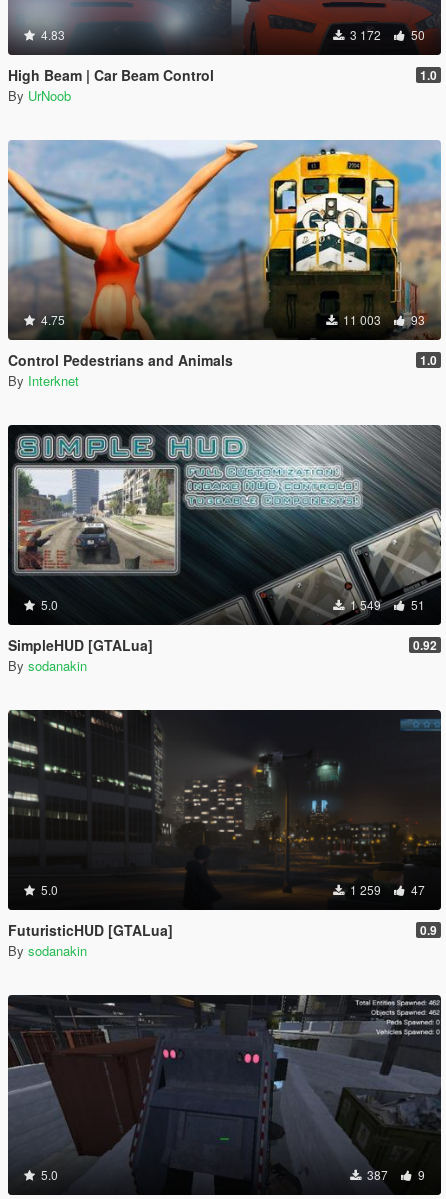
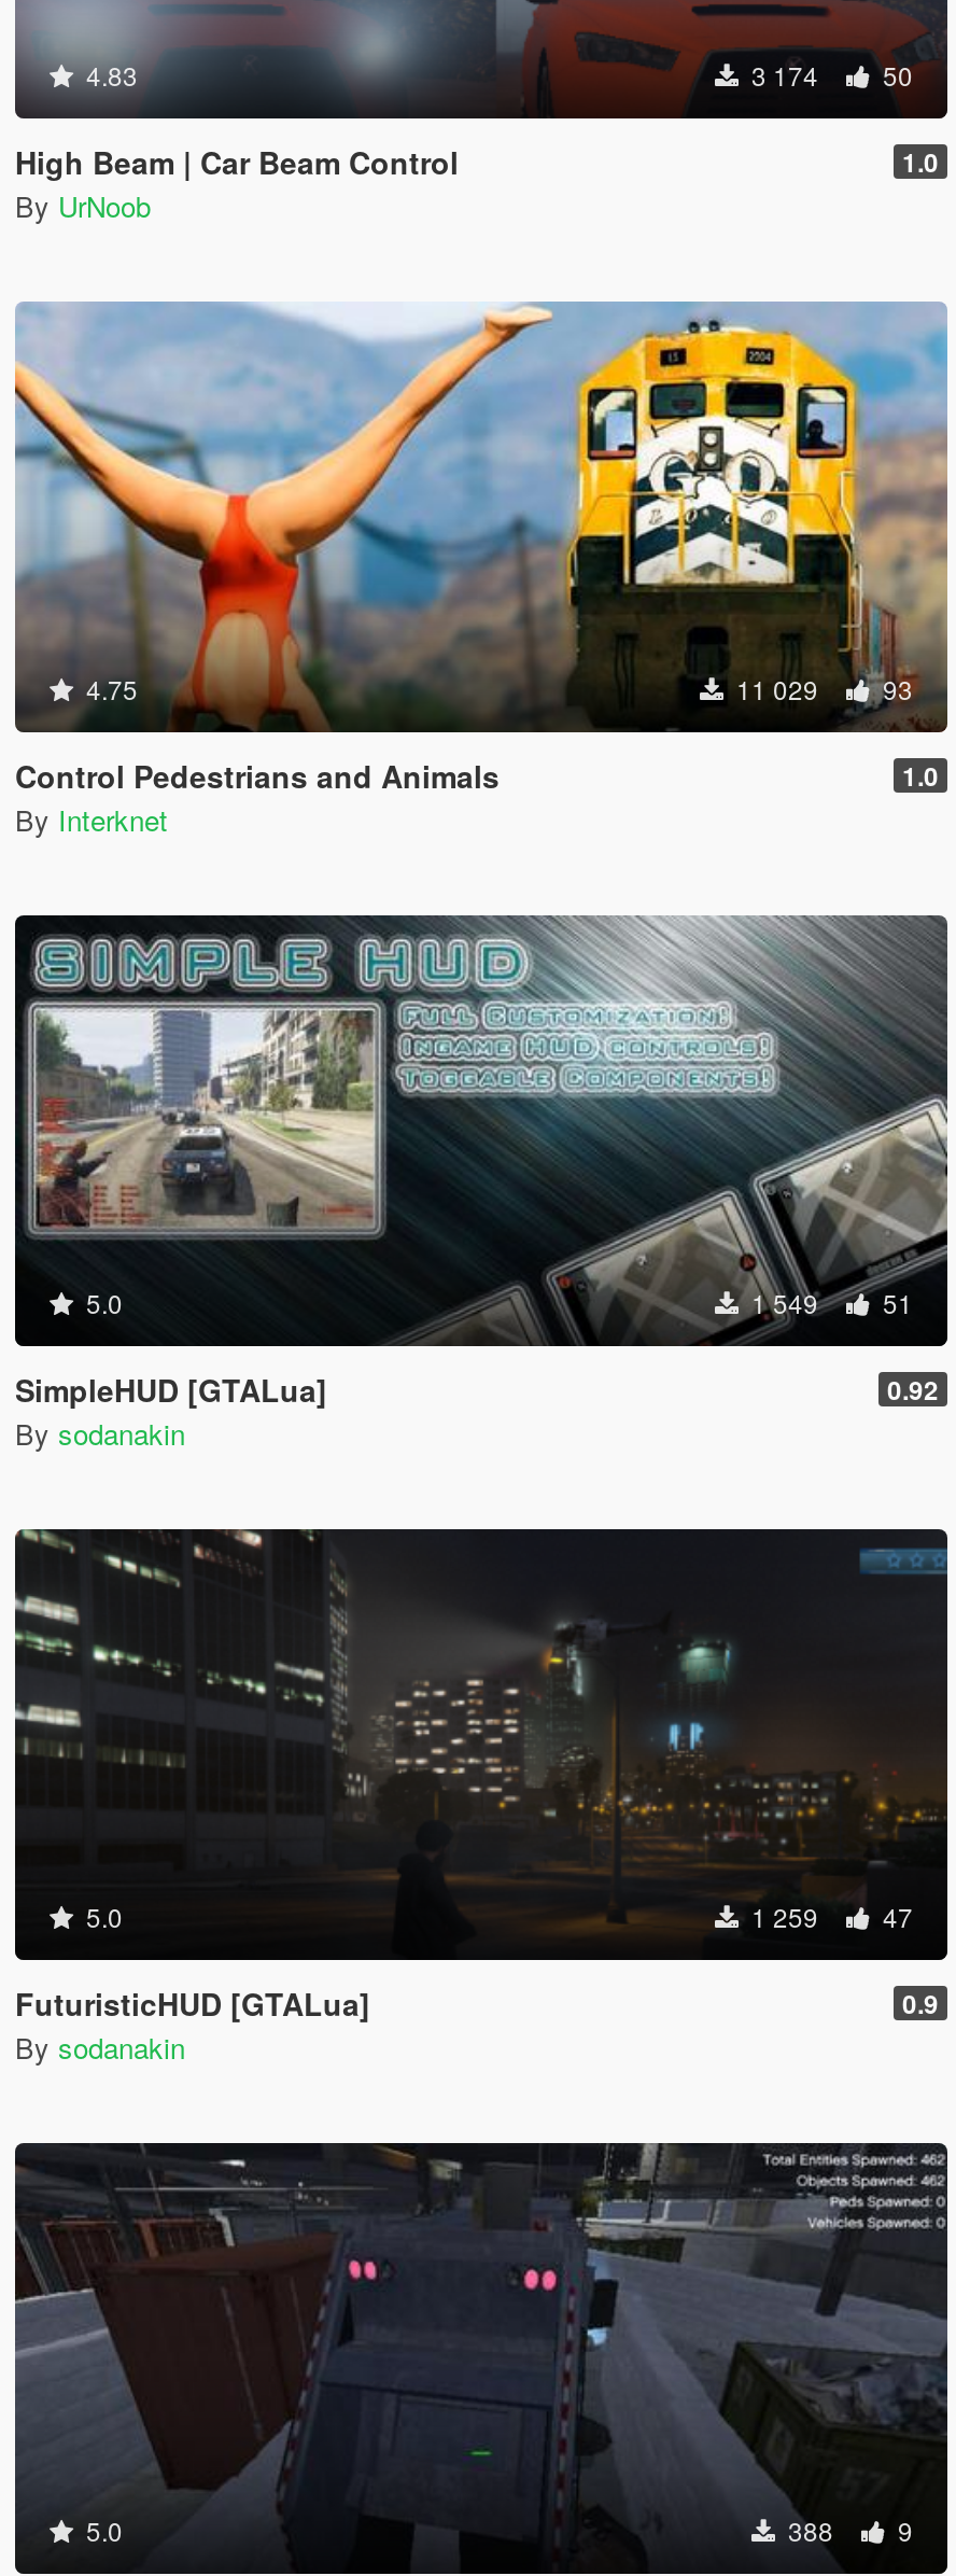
[347,26,425,43] 3 172 50 -> [745,56,913,93] 3 174 50
[340,311,425,328] 11 003 93 -> [730,670,913,706] 11 029 93
[364,1166,425,1183] 387 9 -> [782,2511,913,2548] 388 9

